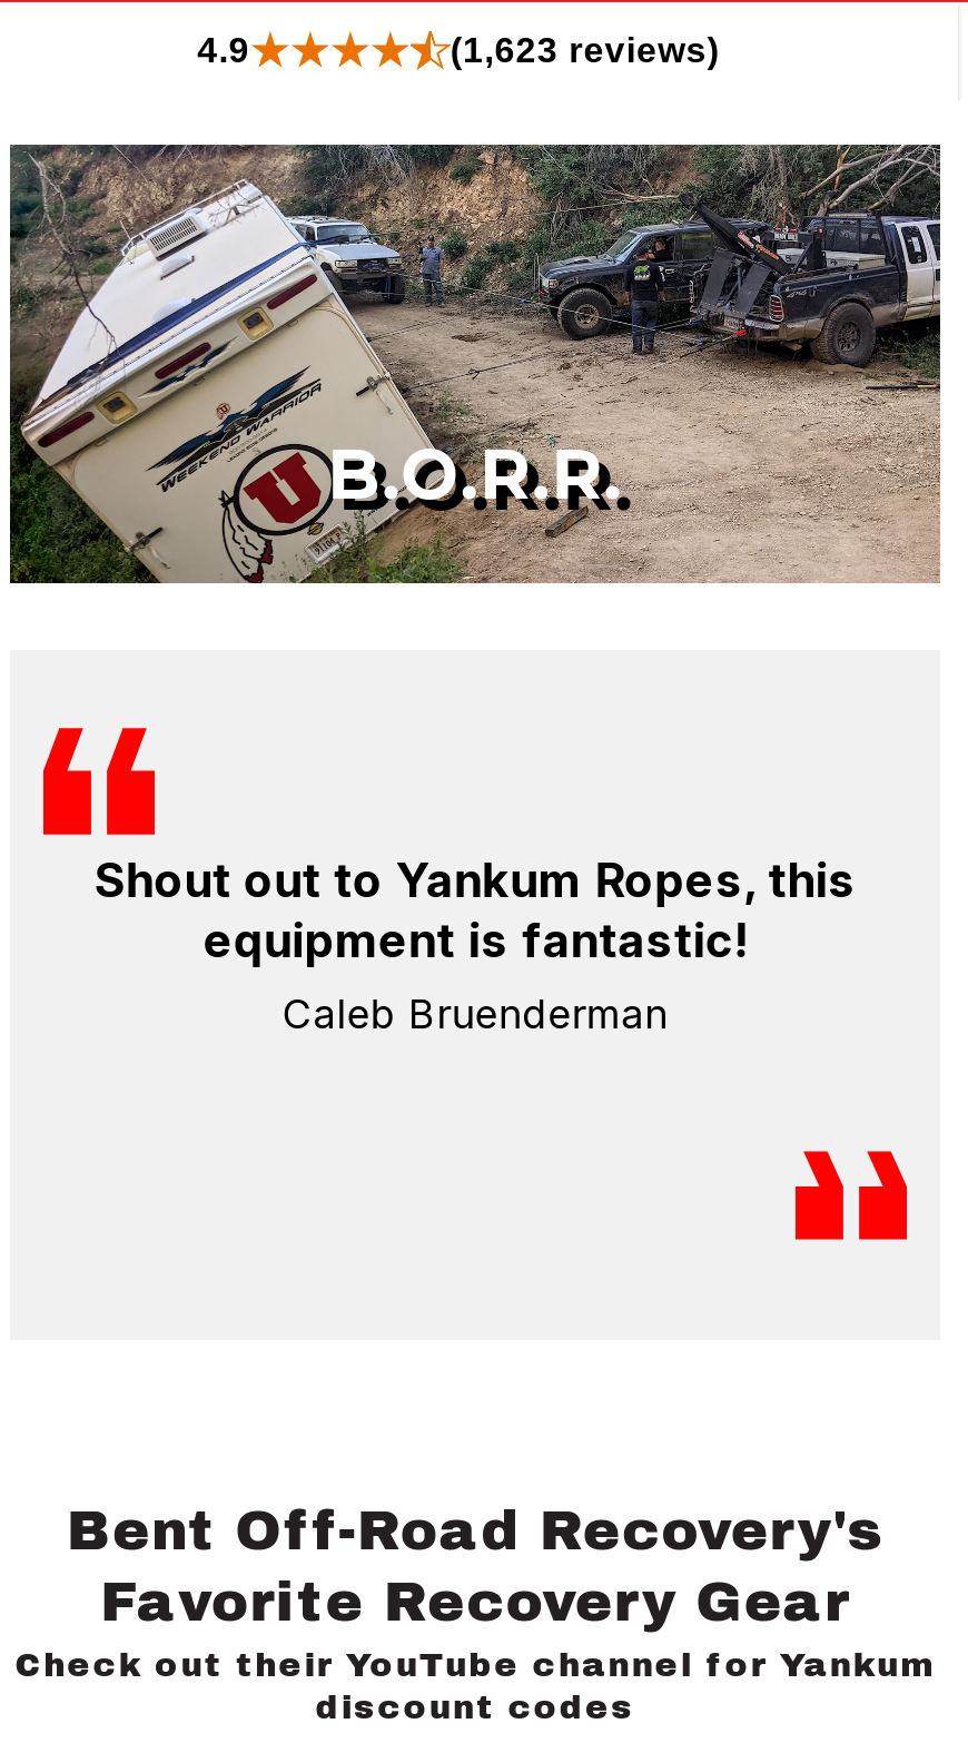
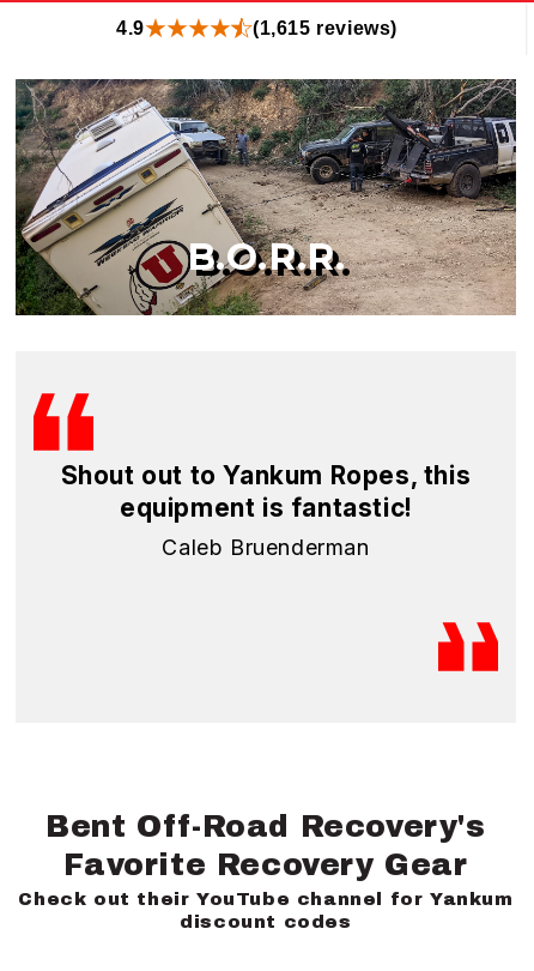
[450,31,720,69] (1,623 reviews) -> [253,18,397,38] (1,615 reviews)

